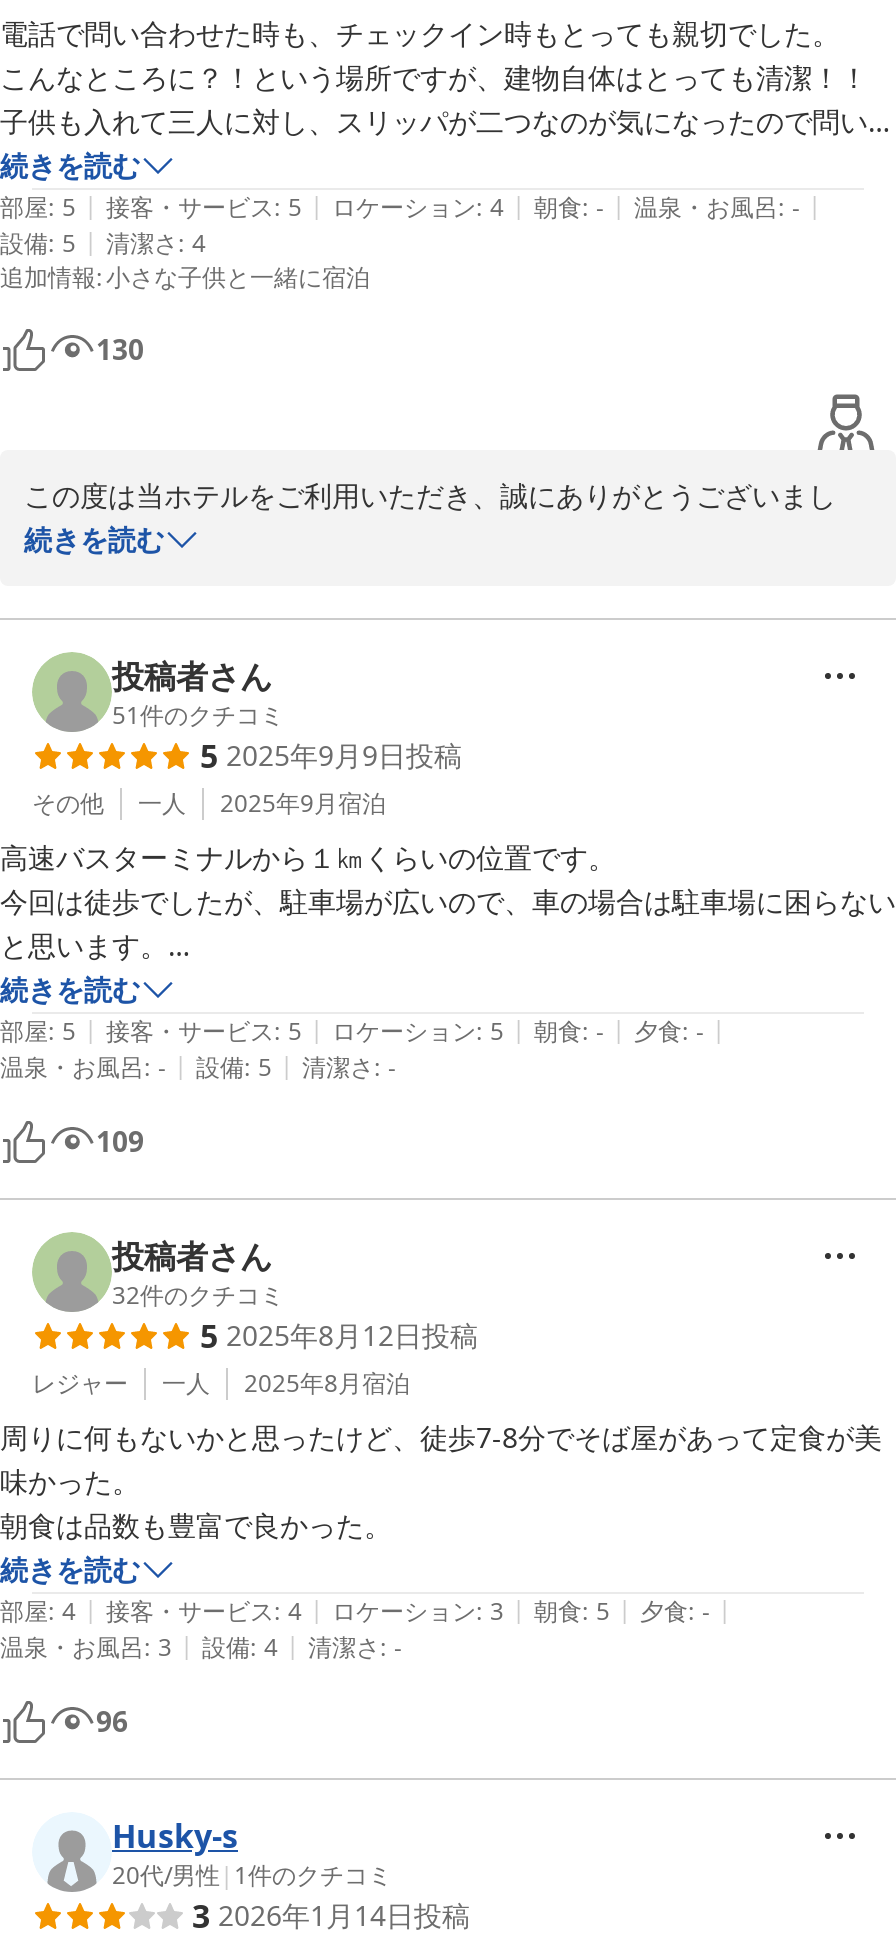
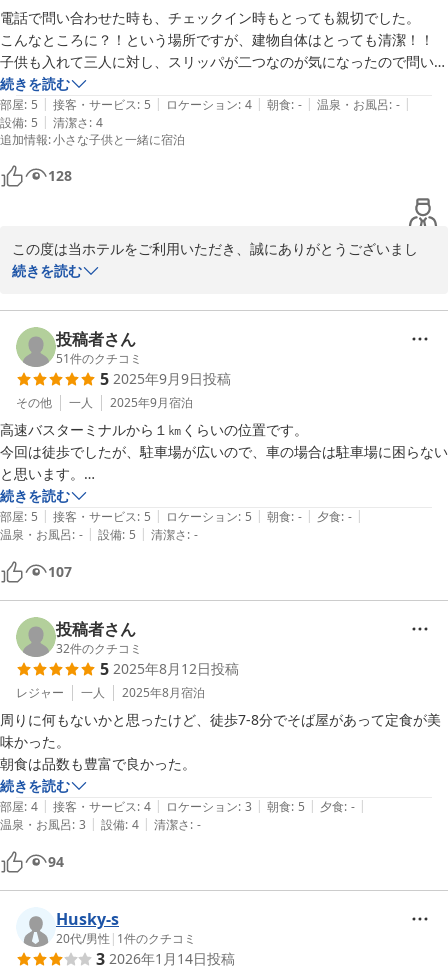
[96,330,144,368] 130 -> [48,166,72,185] 128
[96,1122,144,1160] 109 -> [48,562,72,581] 107
[96,1702,128,1740] 96 -> [48,852,64,871] 94

